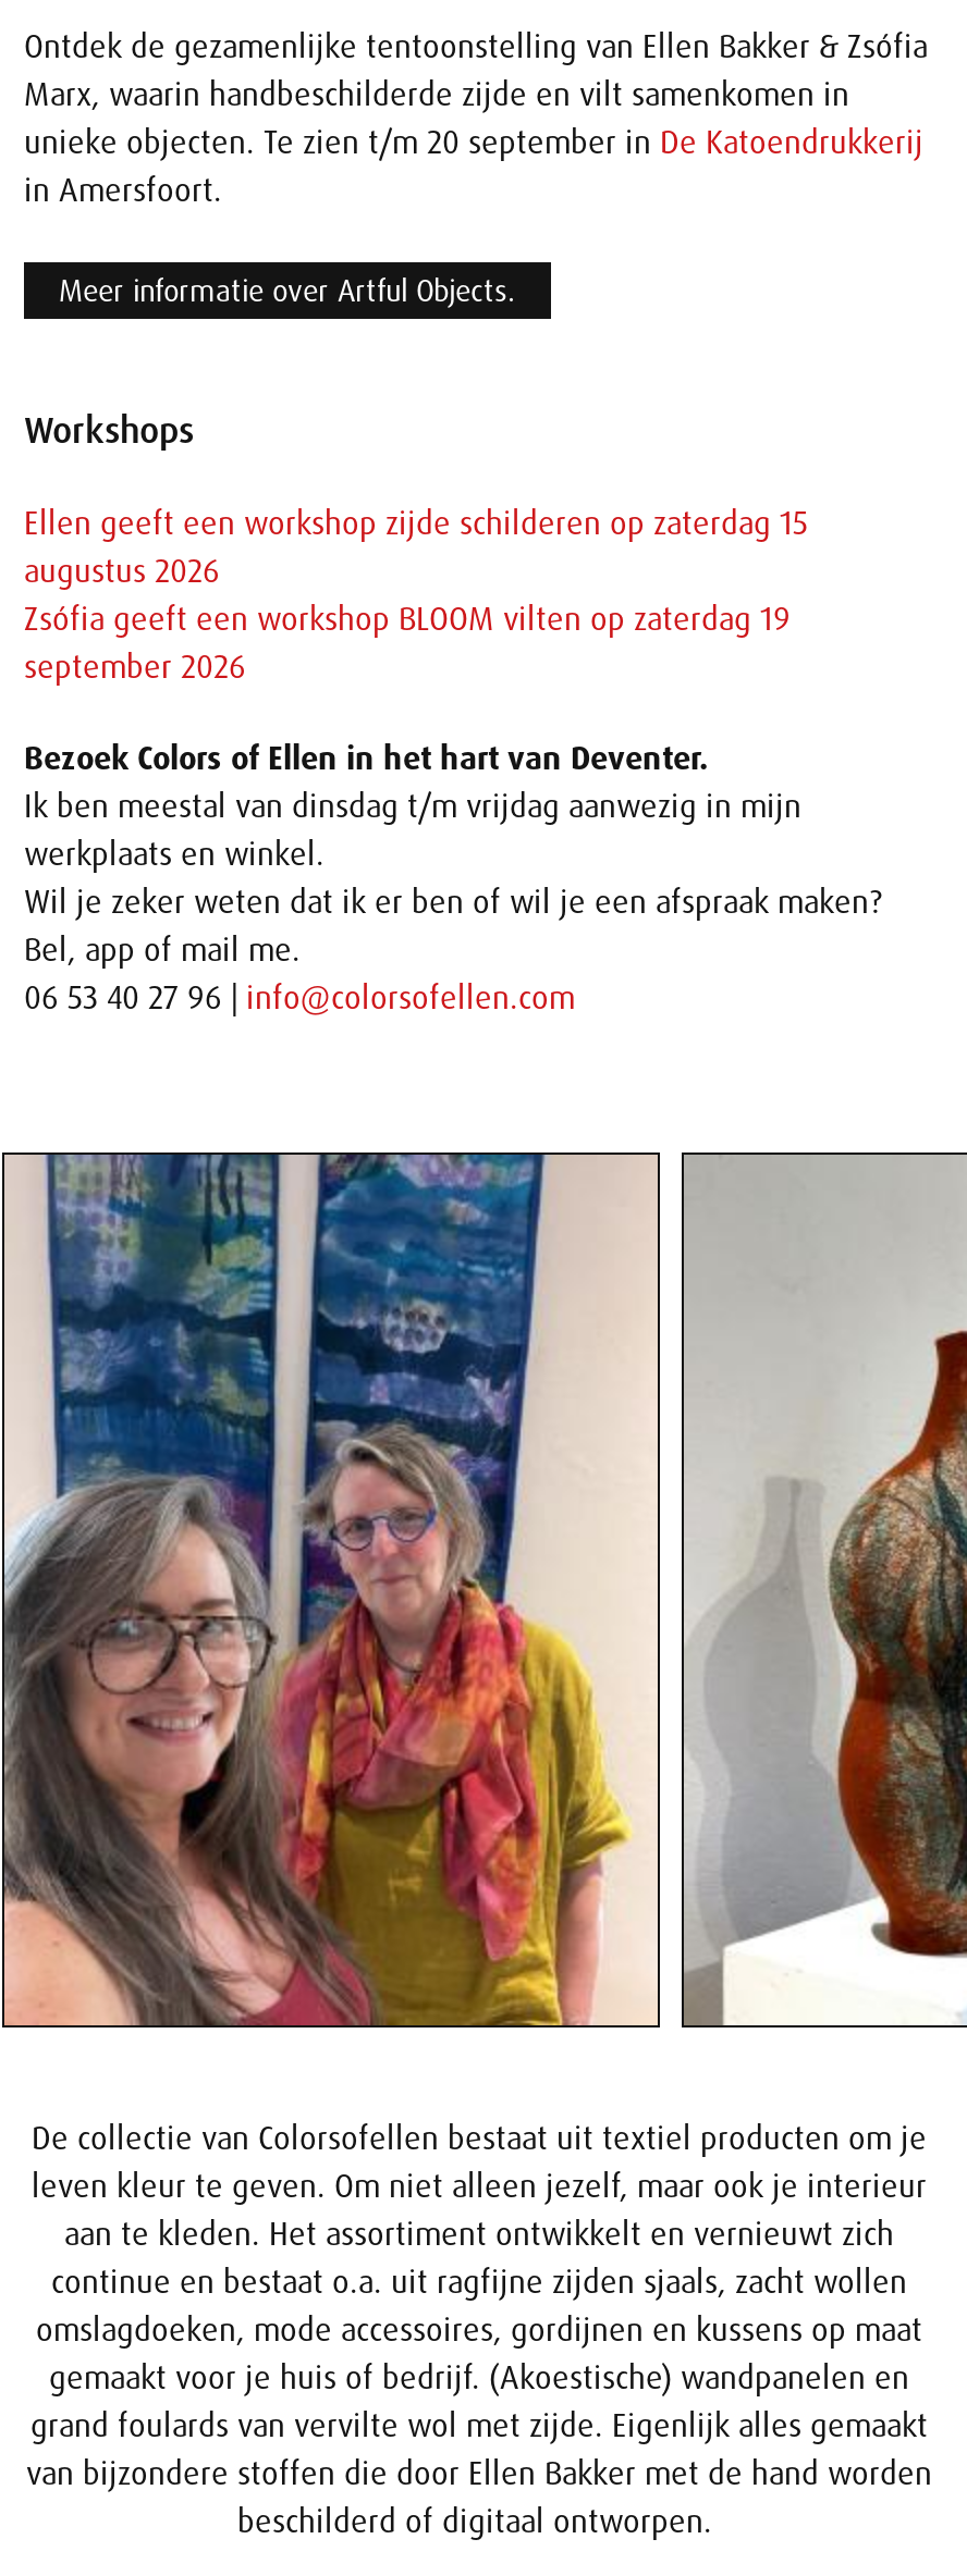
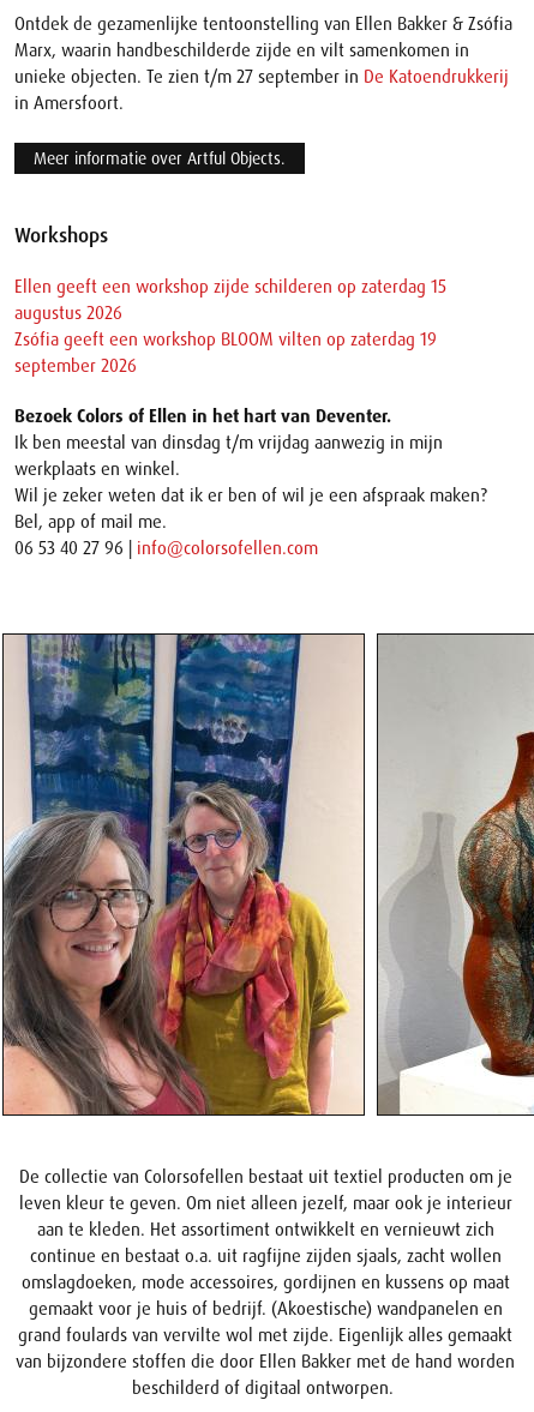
[24,121,923,164] unieke objecten. Te zien t/m 20 september in De Katoendrukkerij -> [14,65,509,89] unieke objecten. Te zien t/m 27 september in De Katoendrukkerij

